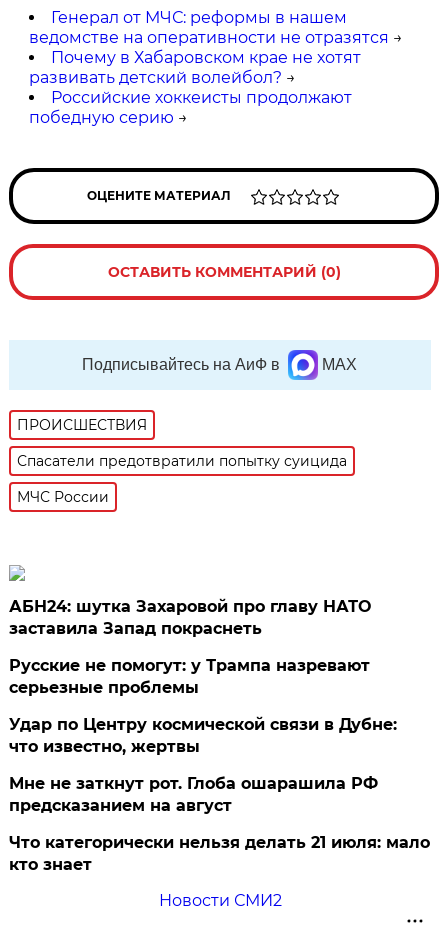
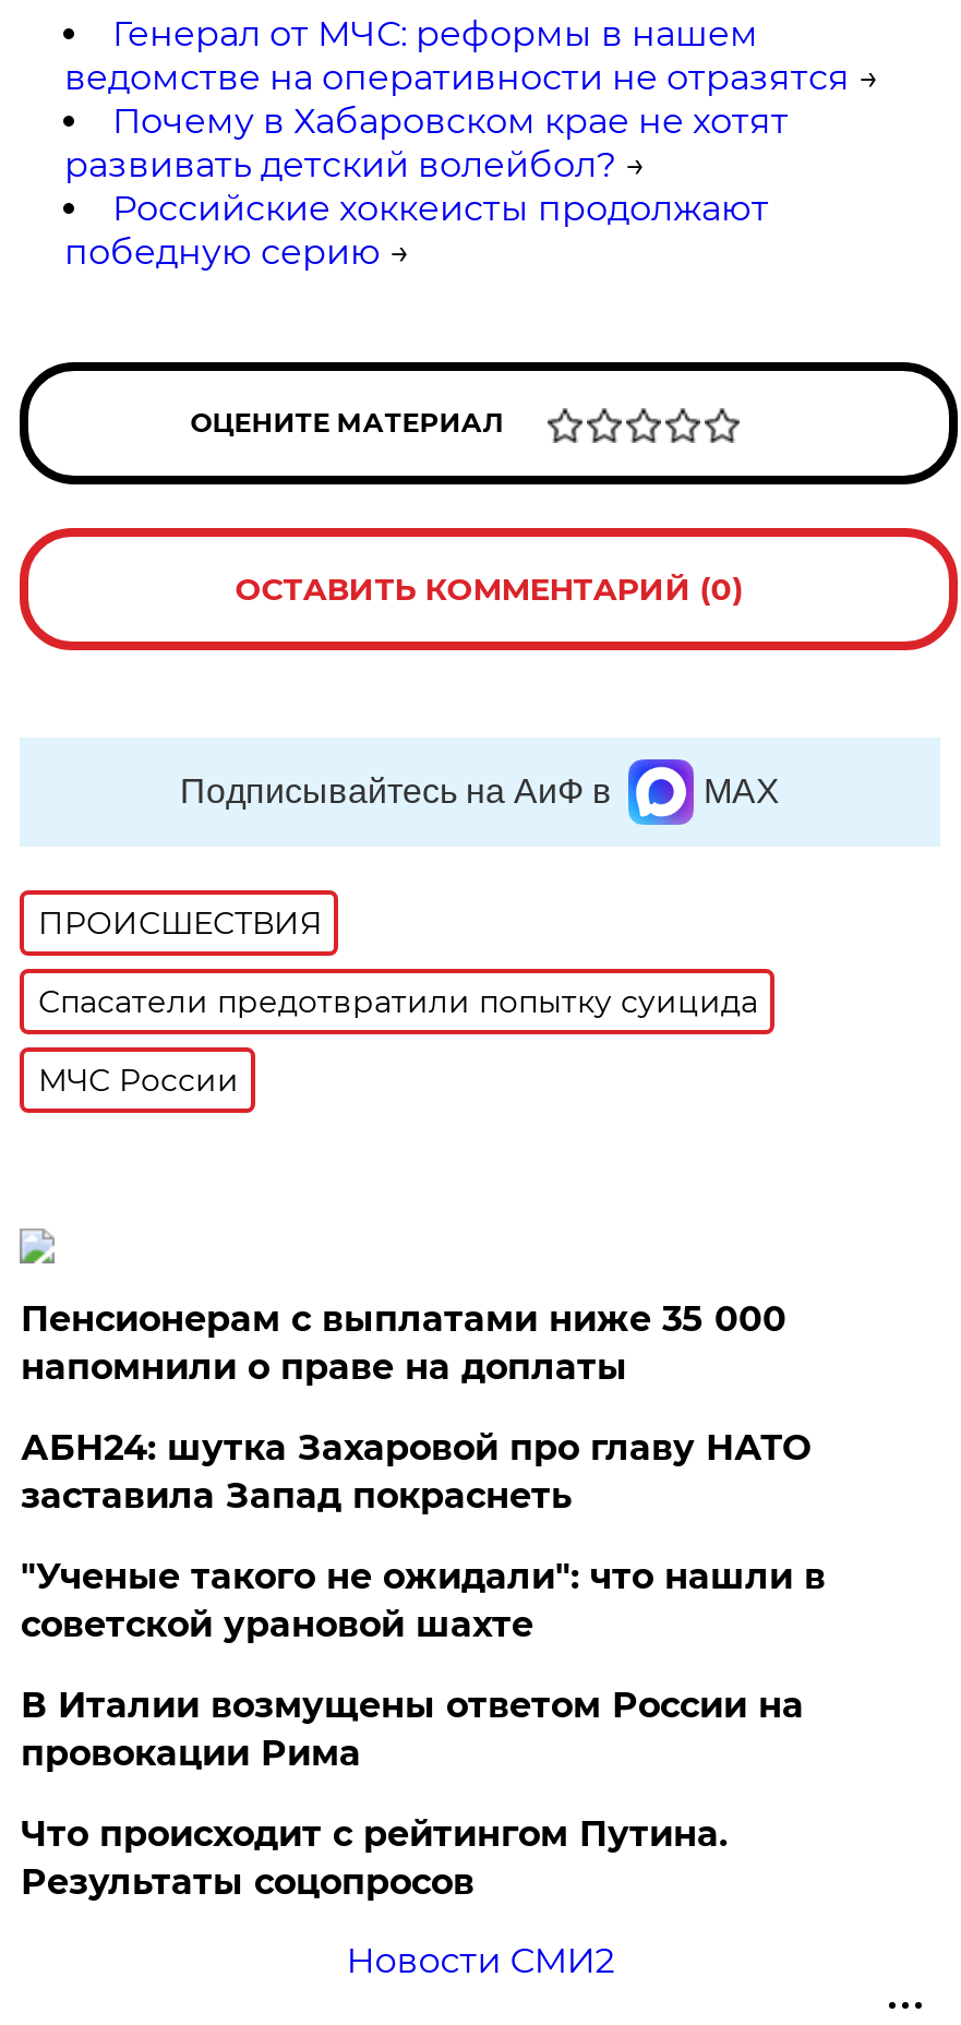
none -> [21,1298,786,1388] Пенсионерам с выплатами ниже 35 000 | напомнили о праве на доплаты
moved [9,597,371,638] -> [21,1427,810,1516]: АБН24: шутка Захаровой про главу НАТО | заставила Запад покраснеть
[9,656,430,874] Русские не помогут: у Трампа назревают | серьезные проблемы | Удар по Центру космической связи в Дубне: | что известно, жертвы | Мне не заткнут рот. Глоба ошарашила РФ | предсказанием на август | Что категорически нельзя делать 21 июля: мало | кто знает -> [21,1556,826,1903] "Ученые такого не ожидали": что нашли в | советской урановой шахте | В Италии возмущены ответом России на | провокации Рима | Что происходит с рейтингом Путина. | Результаты соцопросов

